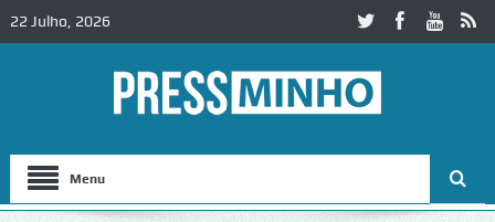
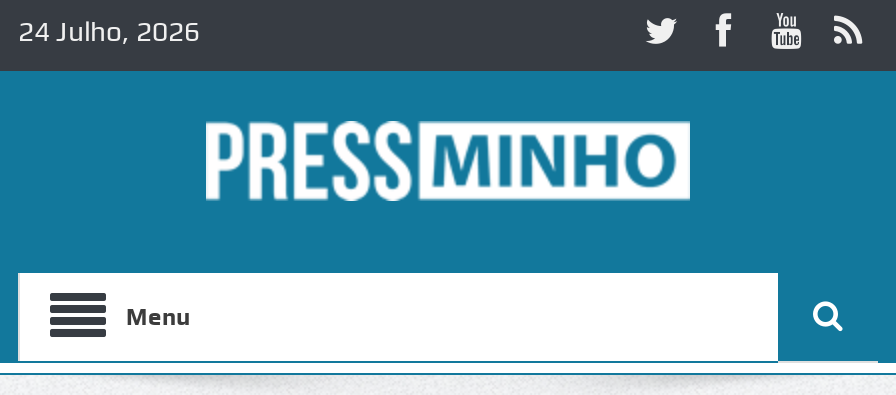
[10,12,110,30] 22 Julho, 2026 -> [18,15,200,47] 24 Julho, 2026

